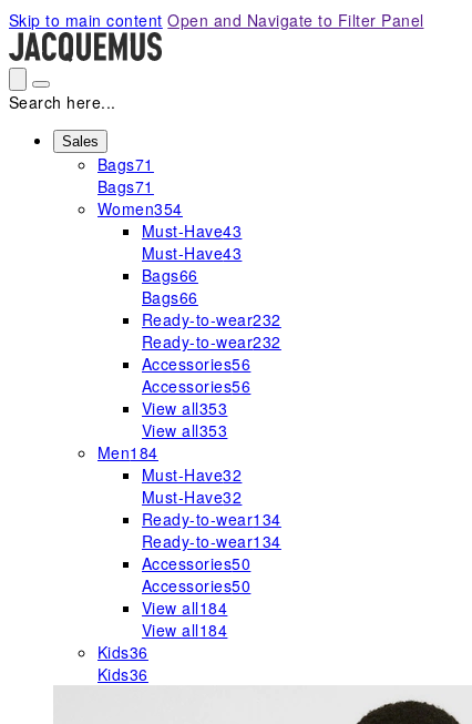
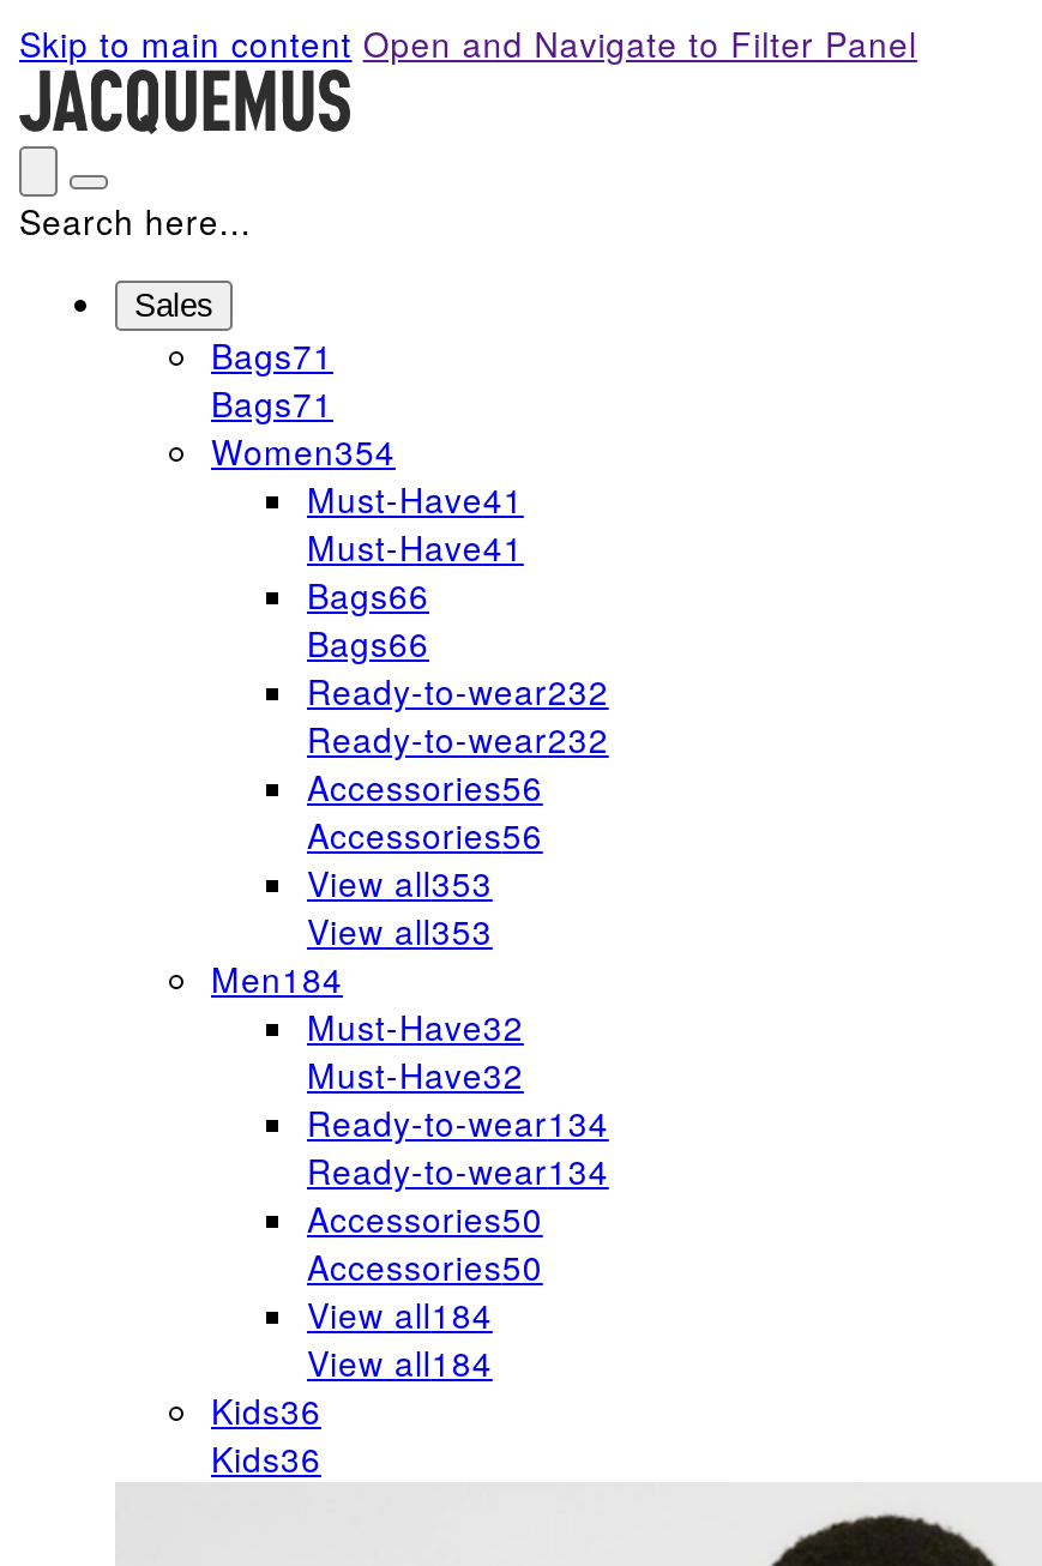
[142,220,242,242] Must-Have43 -> [307,475,524,523] Must-Have41
[142,242,242,264] Must-Have43 -> [307,523,524,571] Must-Have41

